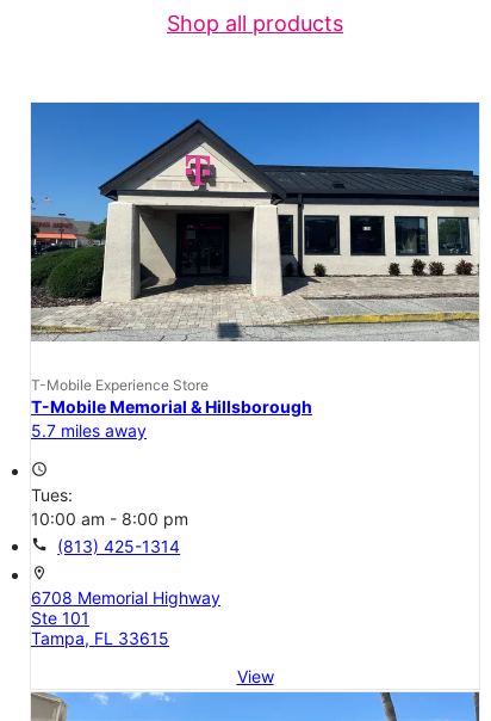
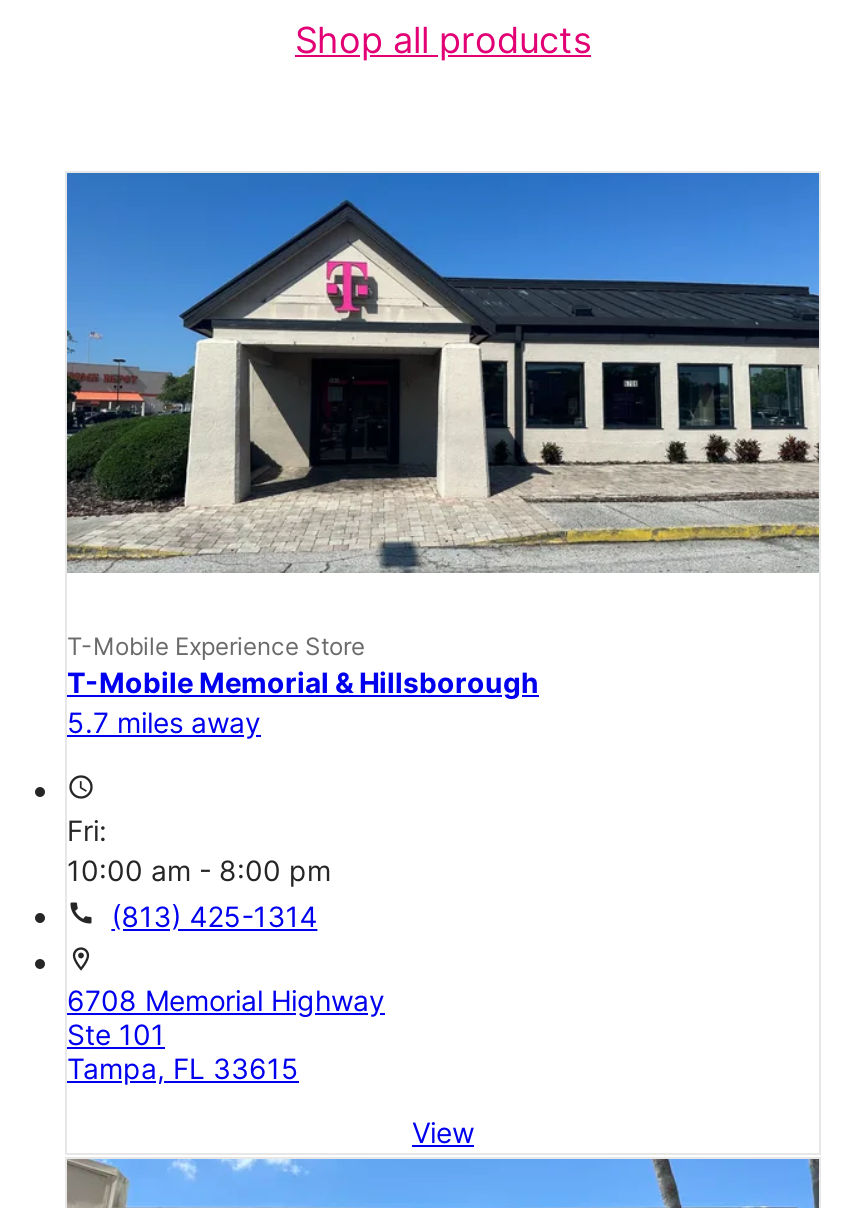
[31,485,77,505] Tues: -> [67,812,115,846] Fri:

